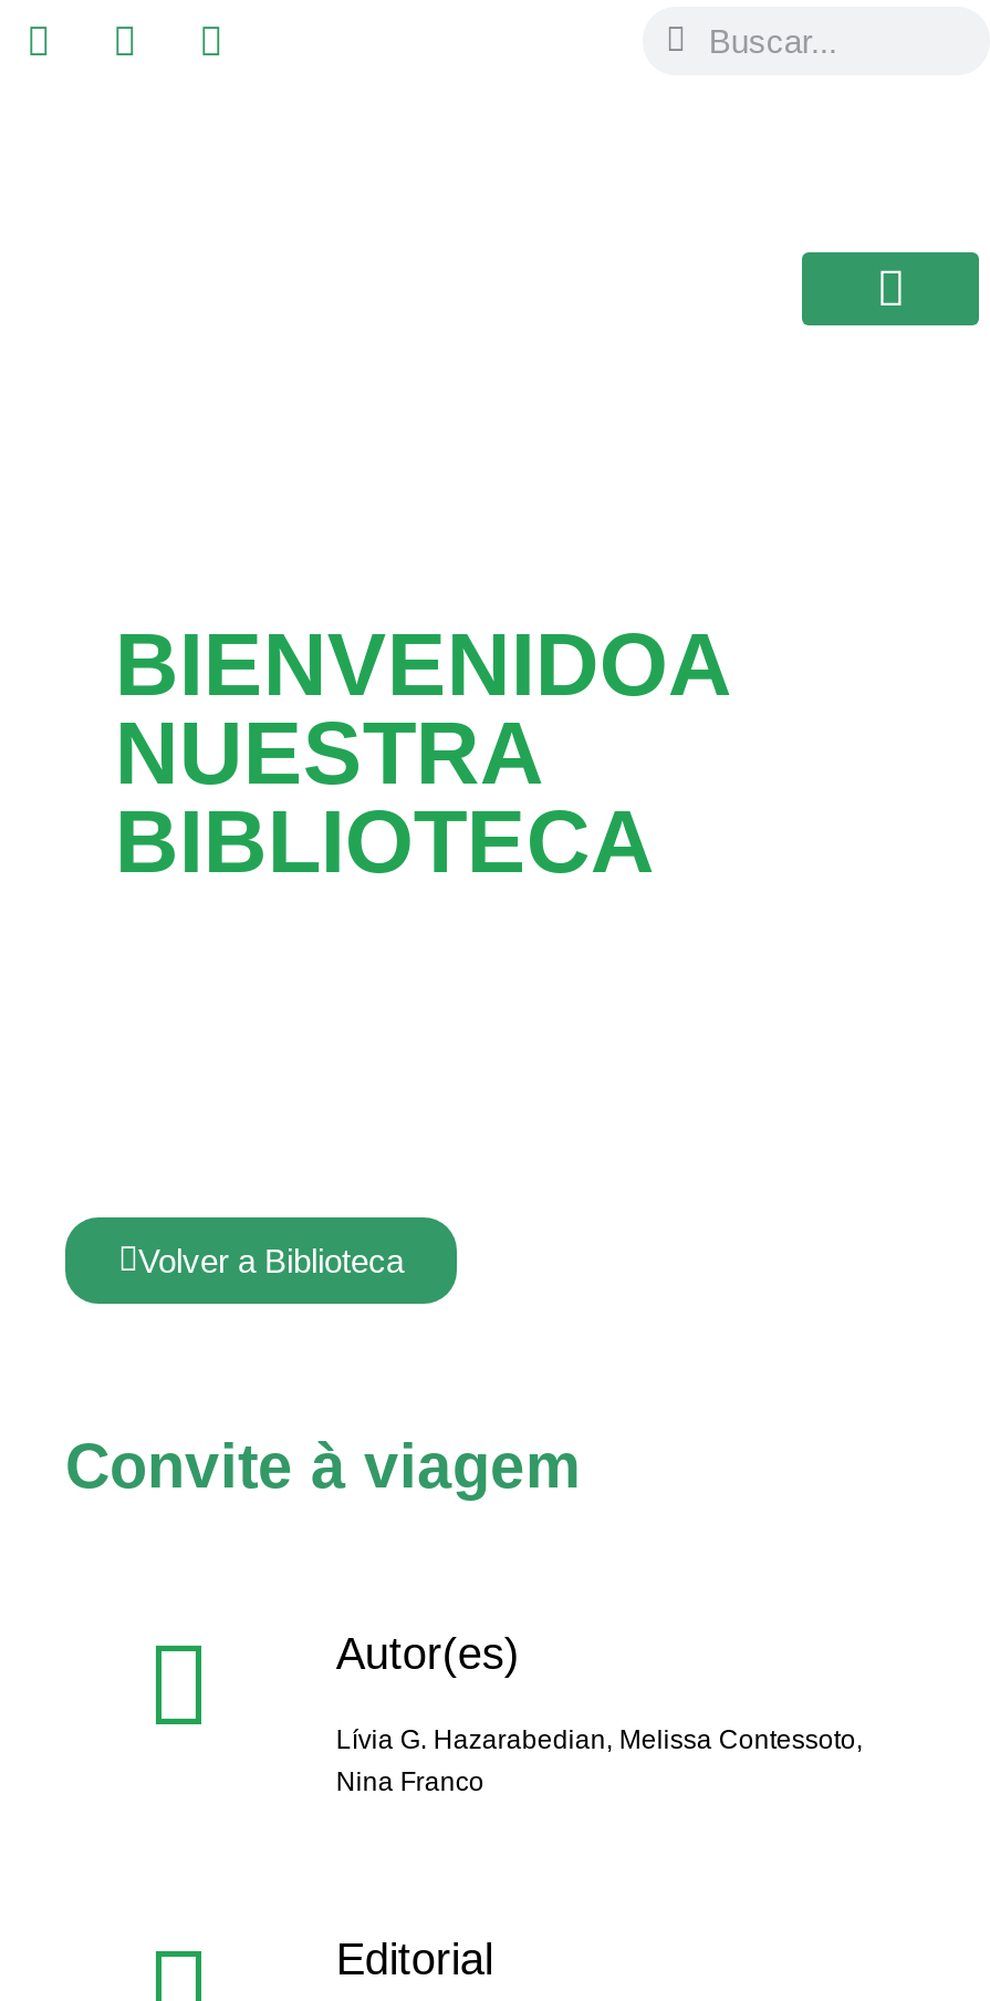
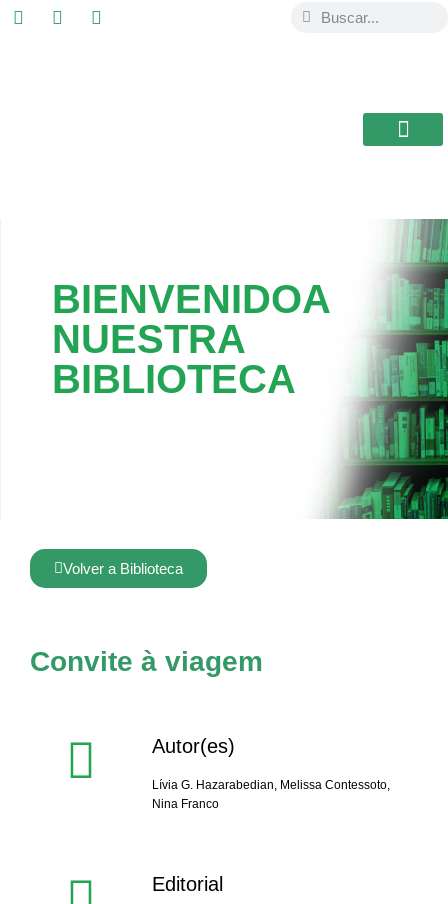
none -> [320,218,445,520] [image]

